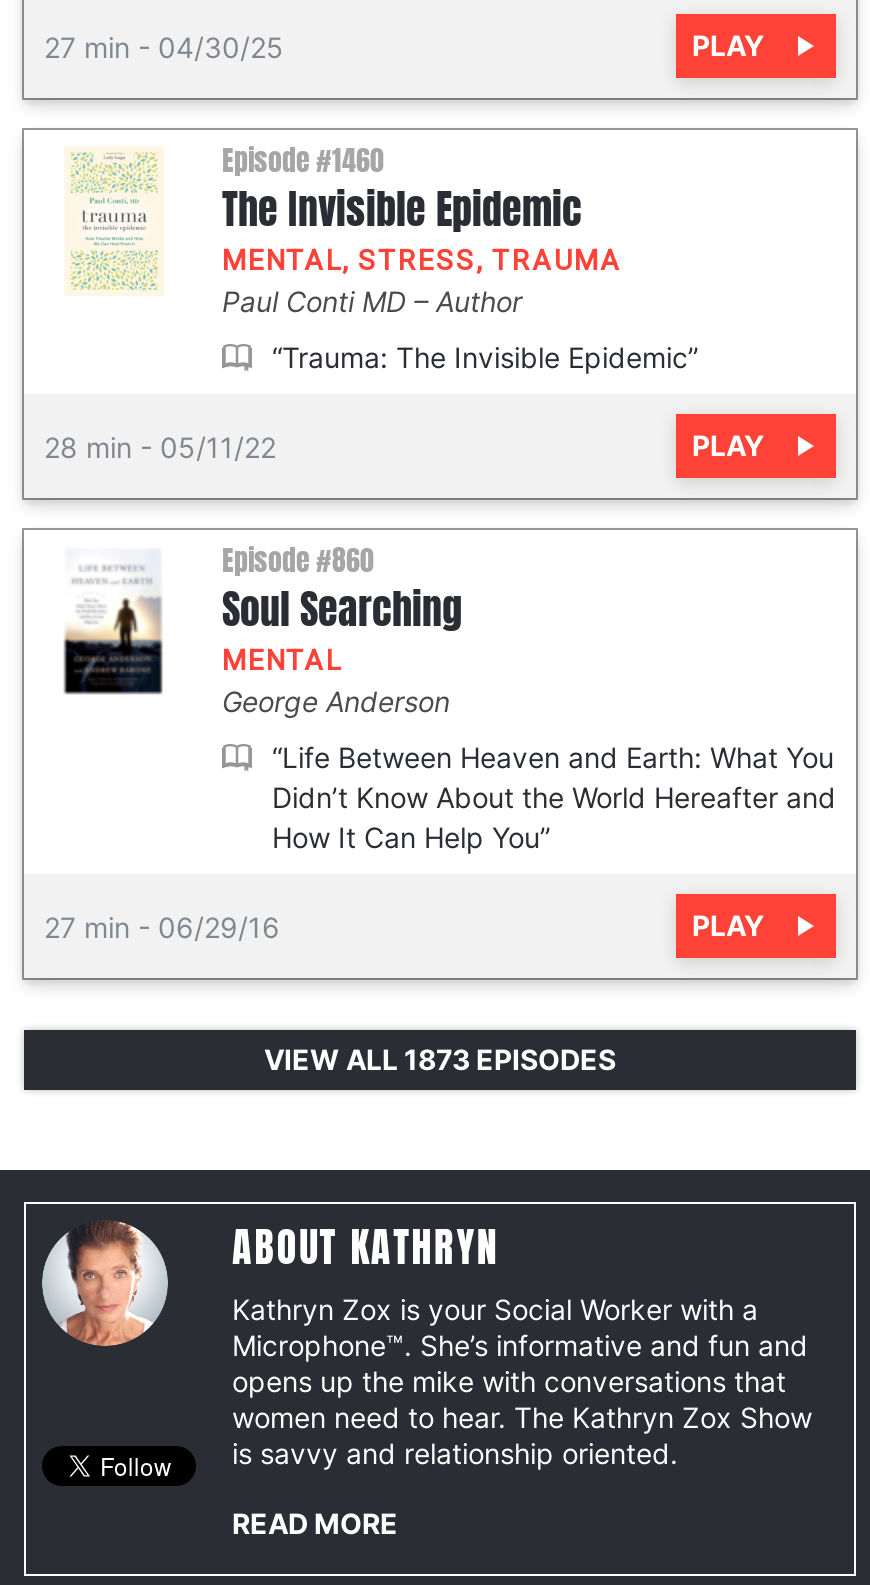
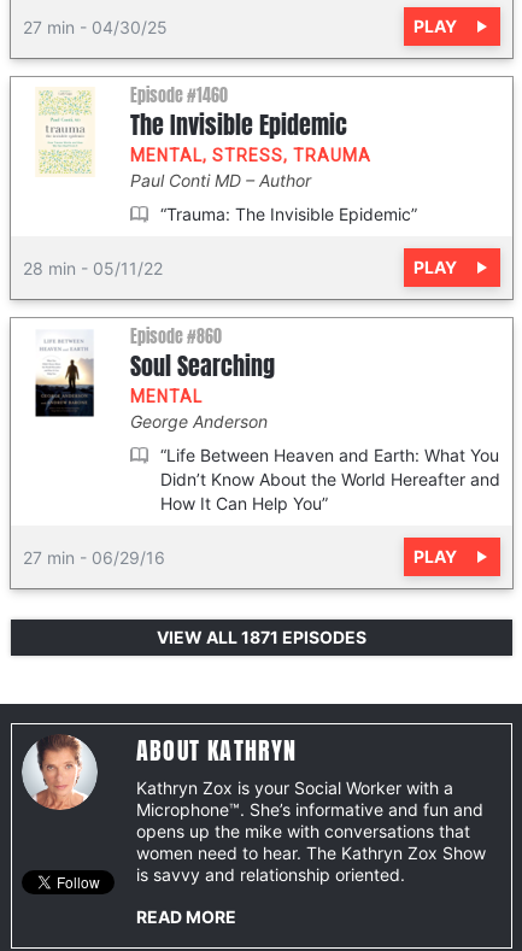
[264,1042,616,1076] VIEW ALL 1873 EPISODES -> [157,627,366,647] VIEW ALL 1871 EPISODES

